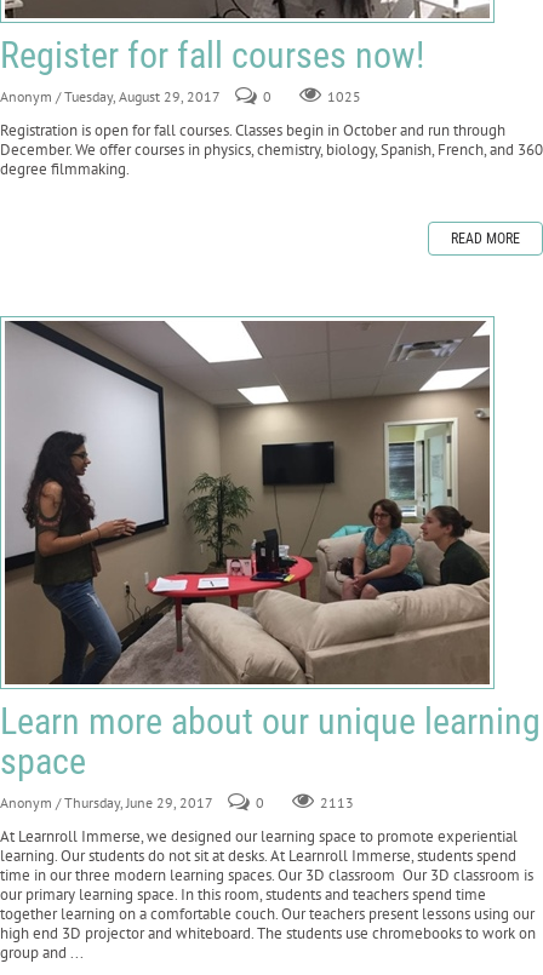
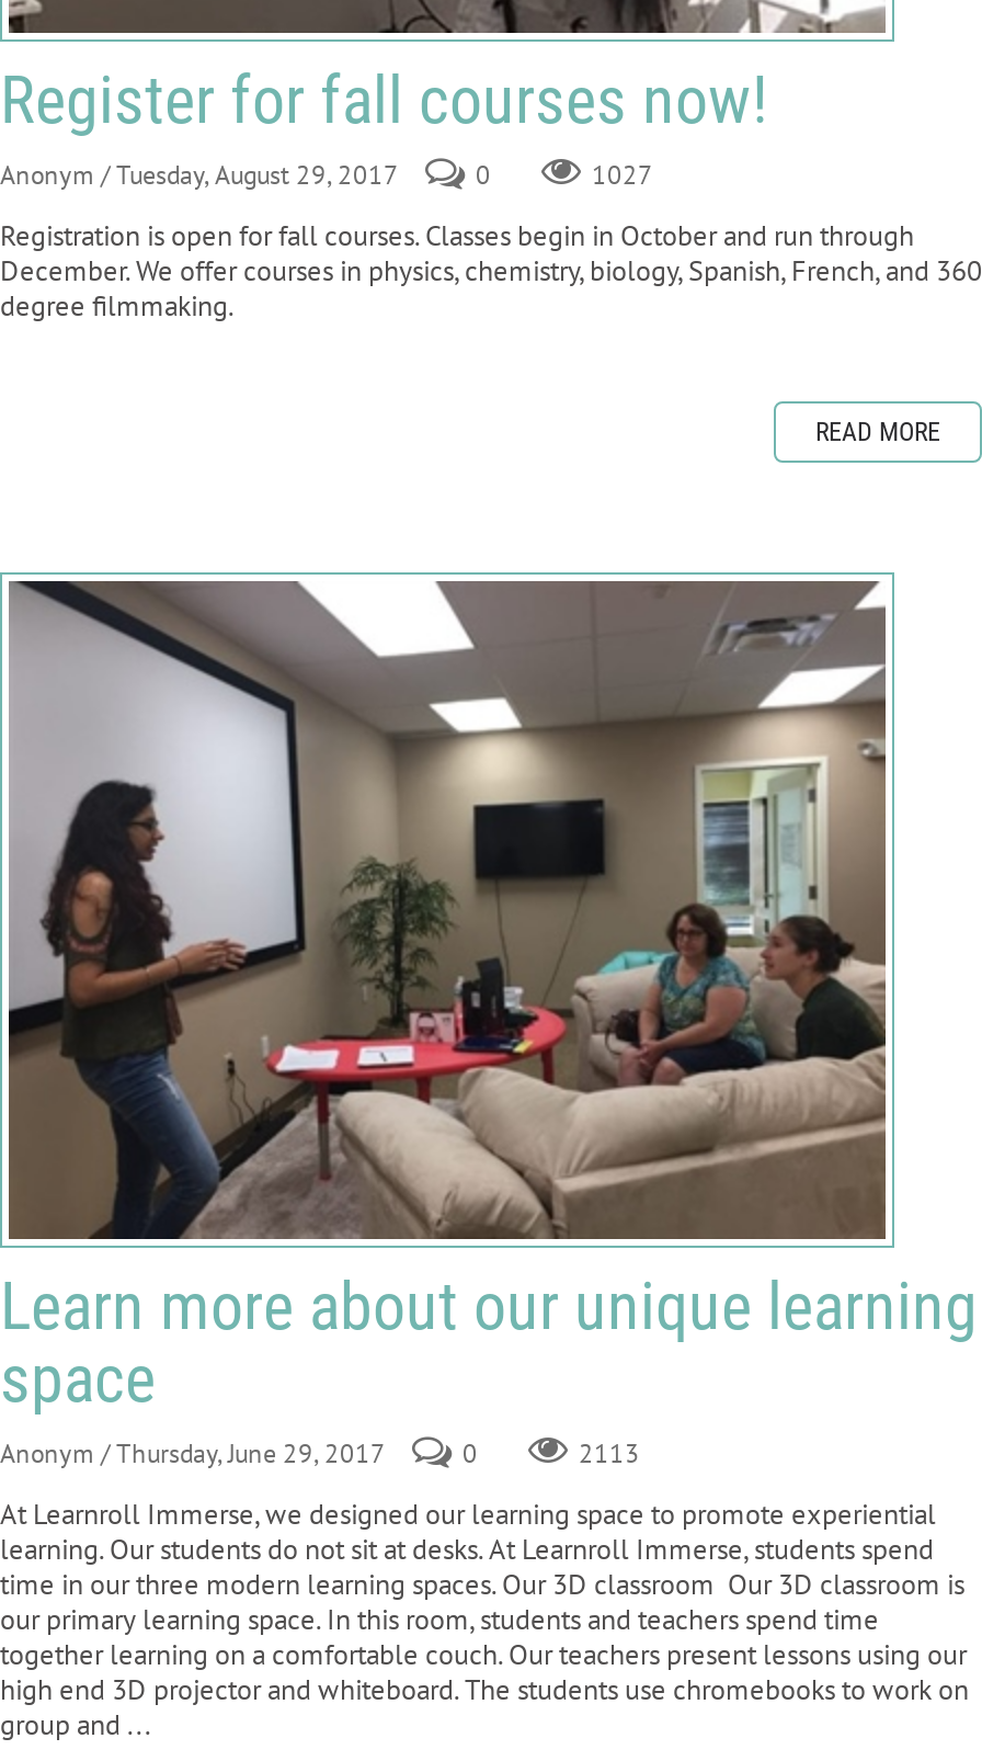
[327,87,361,105] 1025 -> [592,158,653,191] 1027

